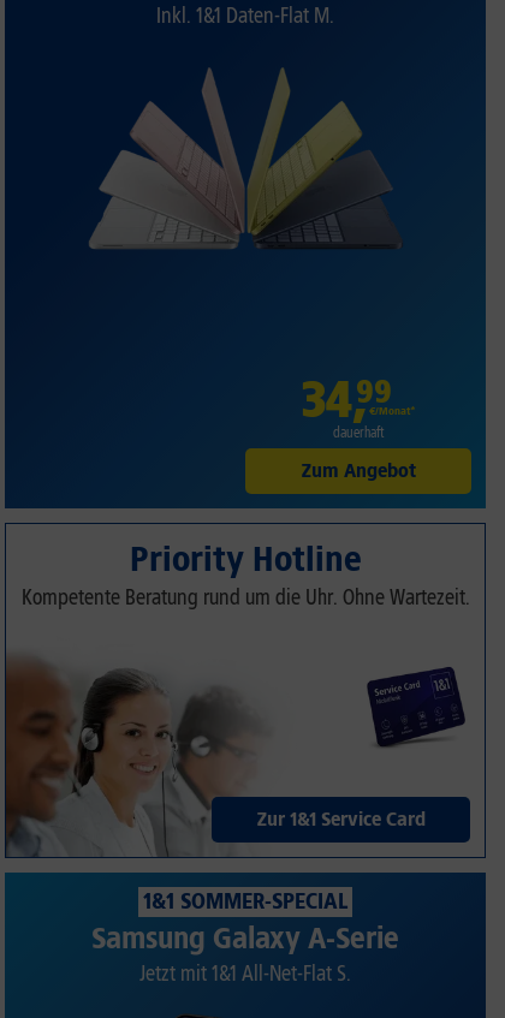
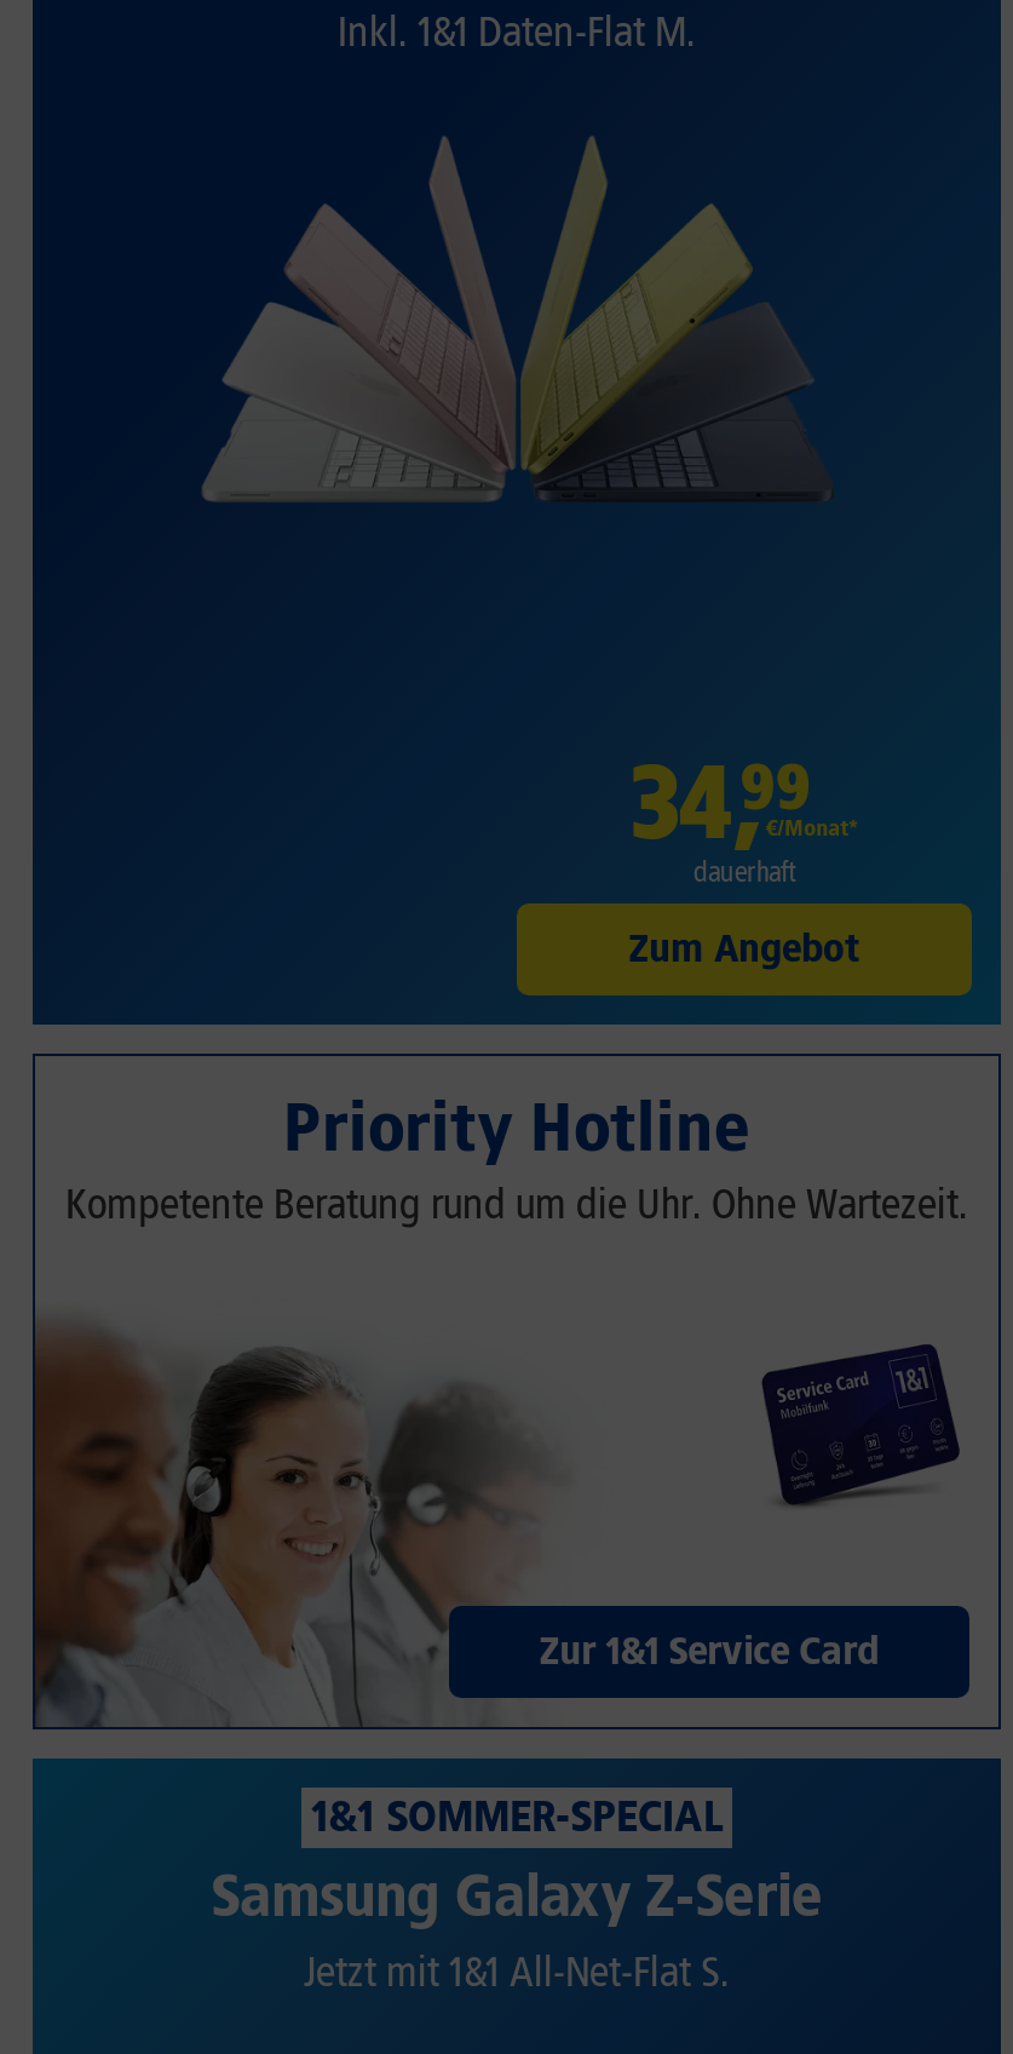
[91,921,399,956] Samsung Galaxy A-Serie -> [211,1860,823,1930] Samsung Galaxy Z-Serie

